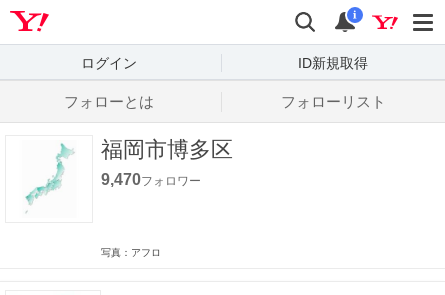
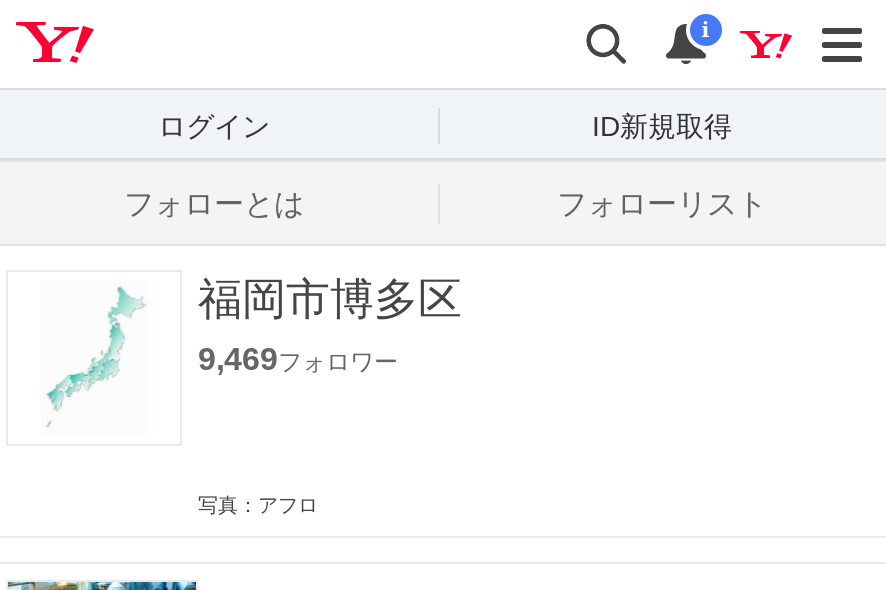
[101,171,201,188] 9,470フォロワー -> [198,342,398,376] 9,469フォロワー

